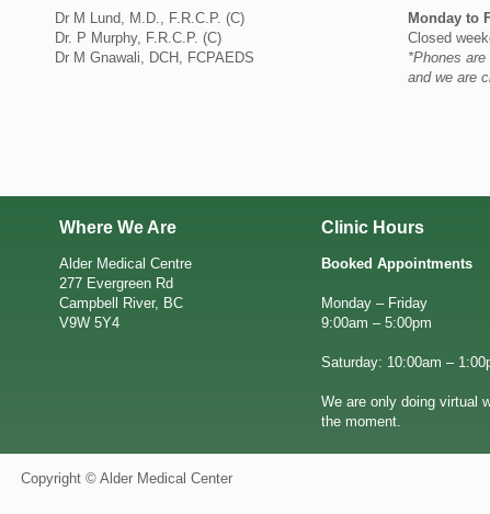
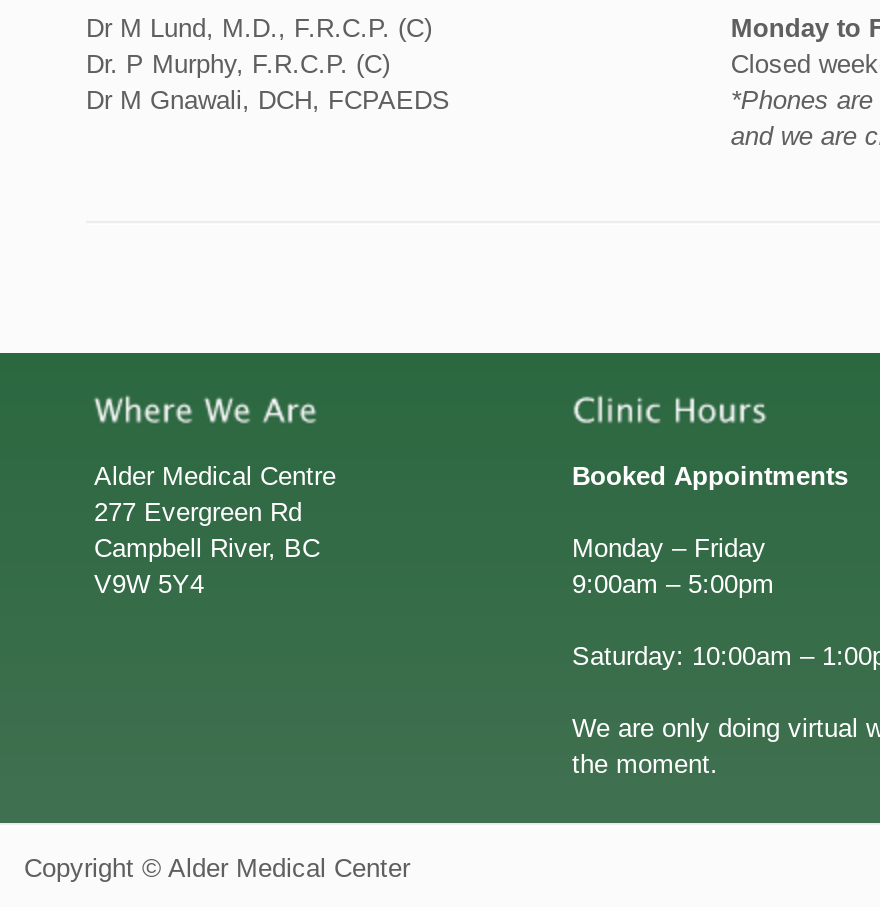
[59,218,176,237] Where We Are -> none
[321,218,424,237] Clinic Hours -> none

